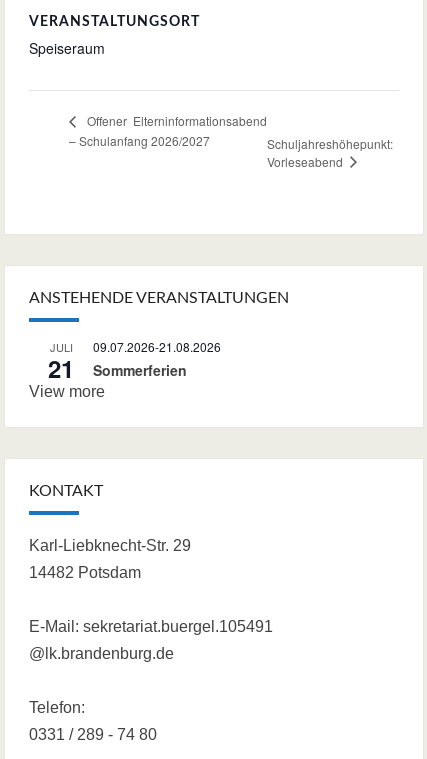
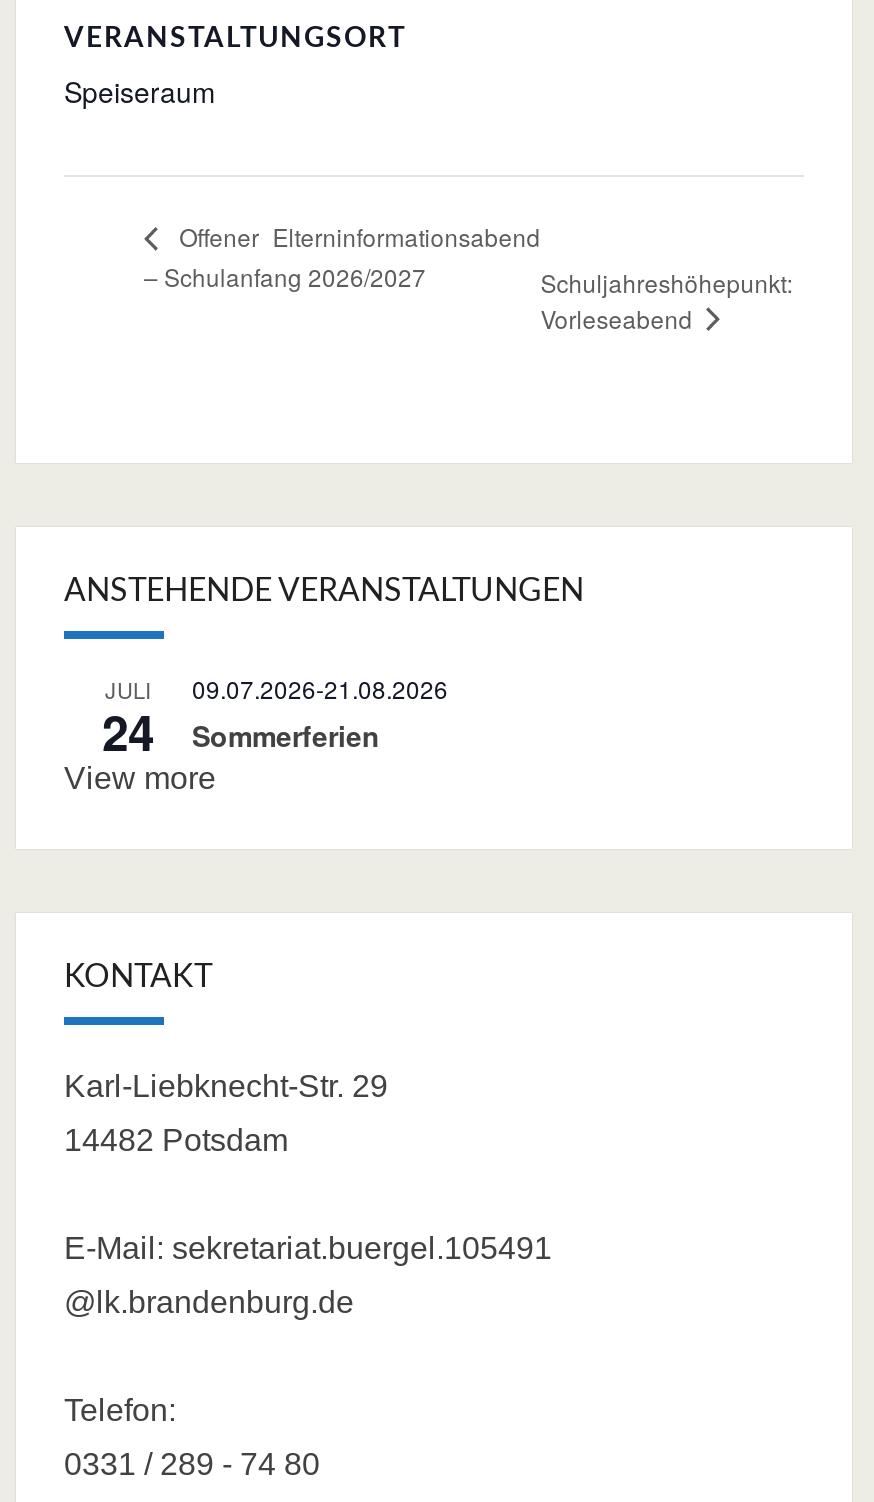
[48,351,187,385] 21 Sommerferien -> [102,698,380,766] 24 Sommerferien

